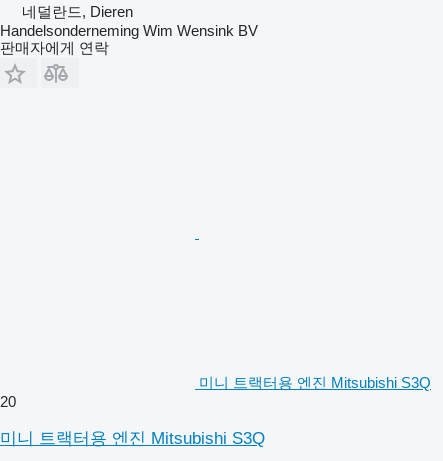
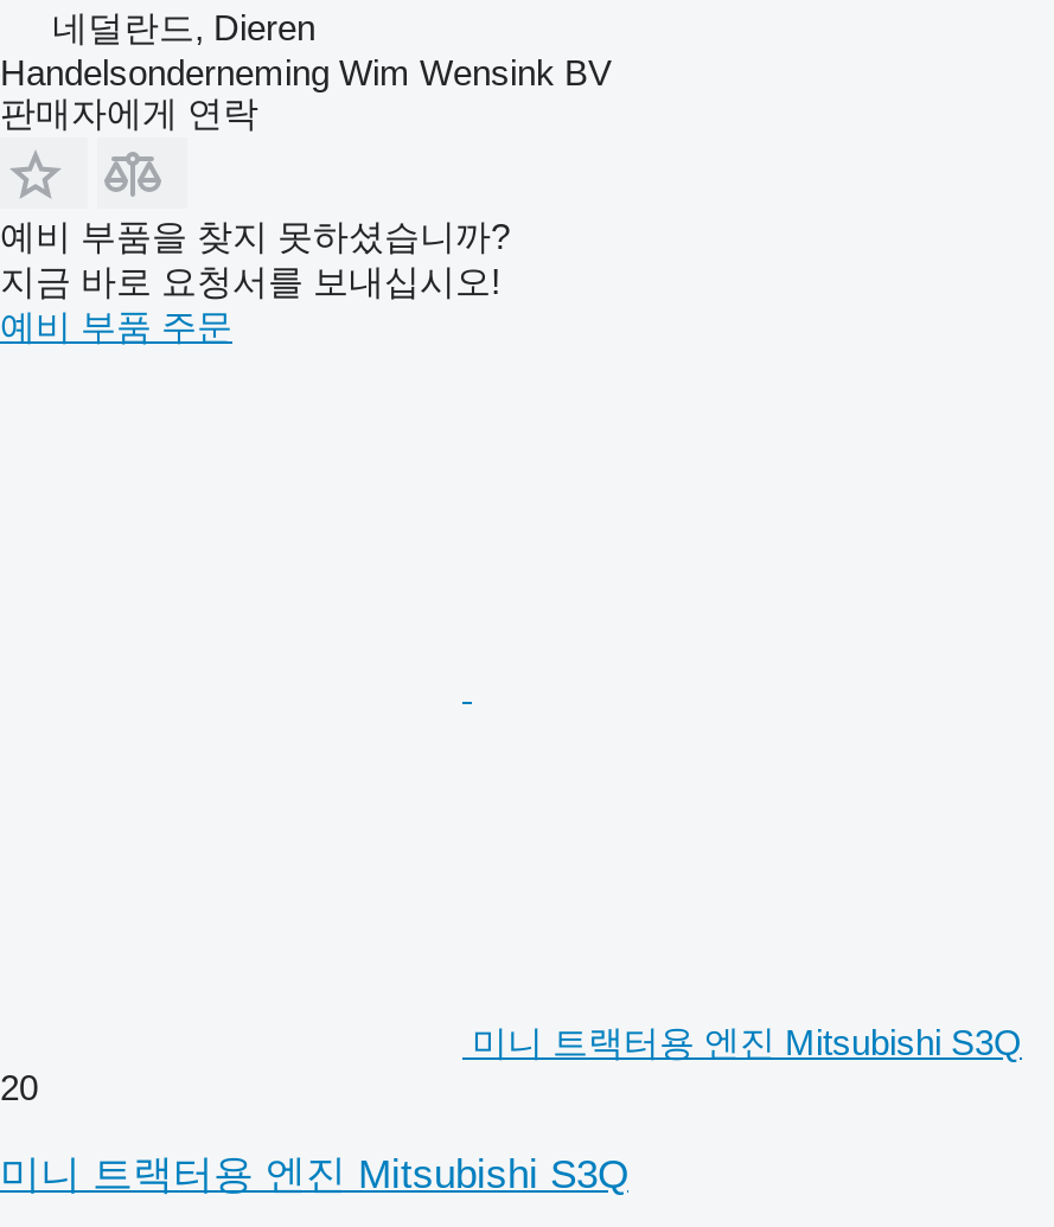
none -> [0,216,510,346] 예비 부품을 찾지 못하셨습니까? | 지금 바로 요청서를 보내십시오! | 예비 부품 주문

